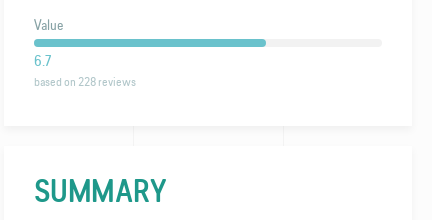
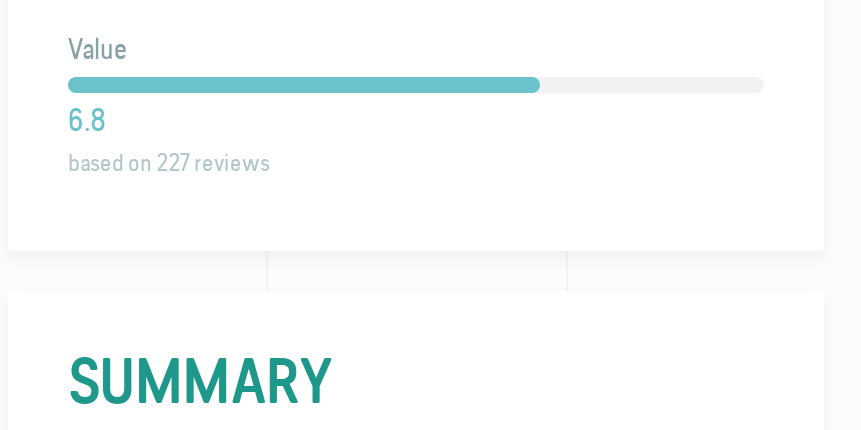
[34,50,51,71] 6.7 -> [68,98,106,140] 6.8
[34,73,136,90] based on 228 reviews -> [68,144,270,178] based on 227 reviews

